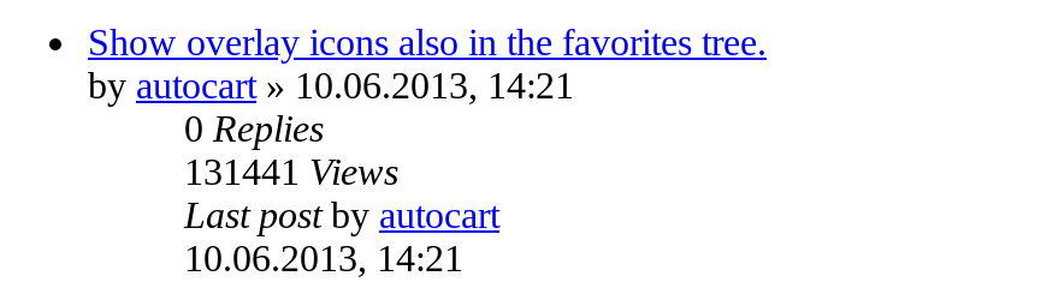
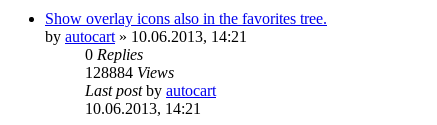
[184,151,398,192] 131441 Views -> [85,64,174,81] 128884 Views

